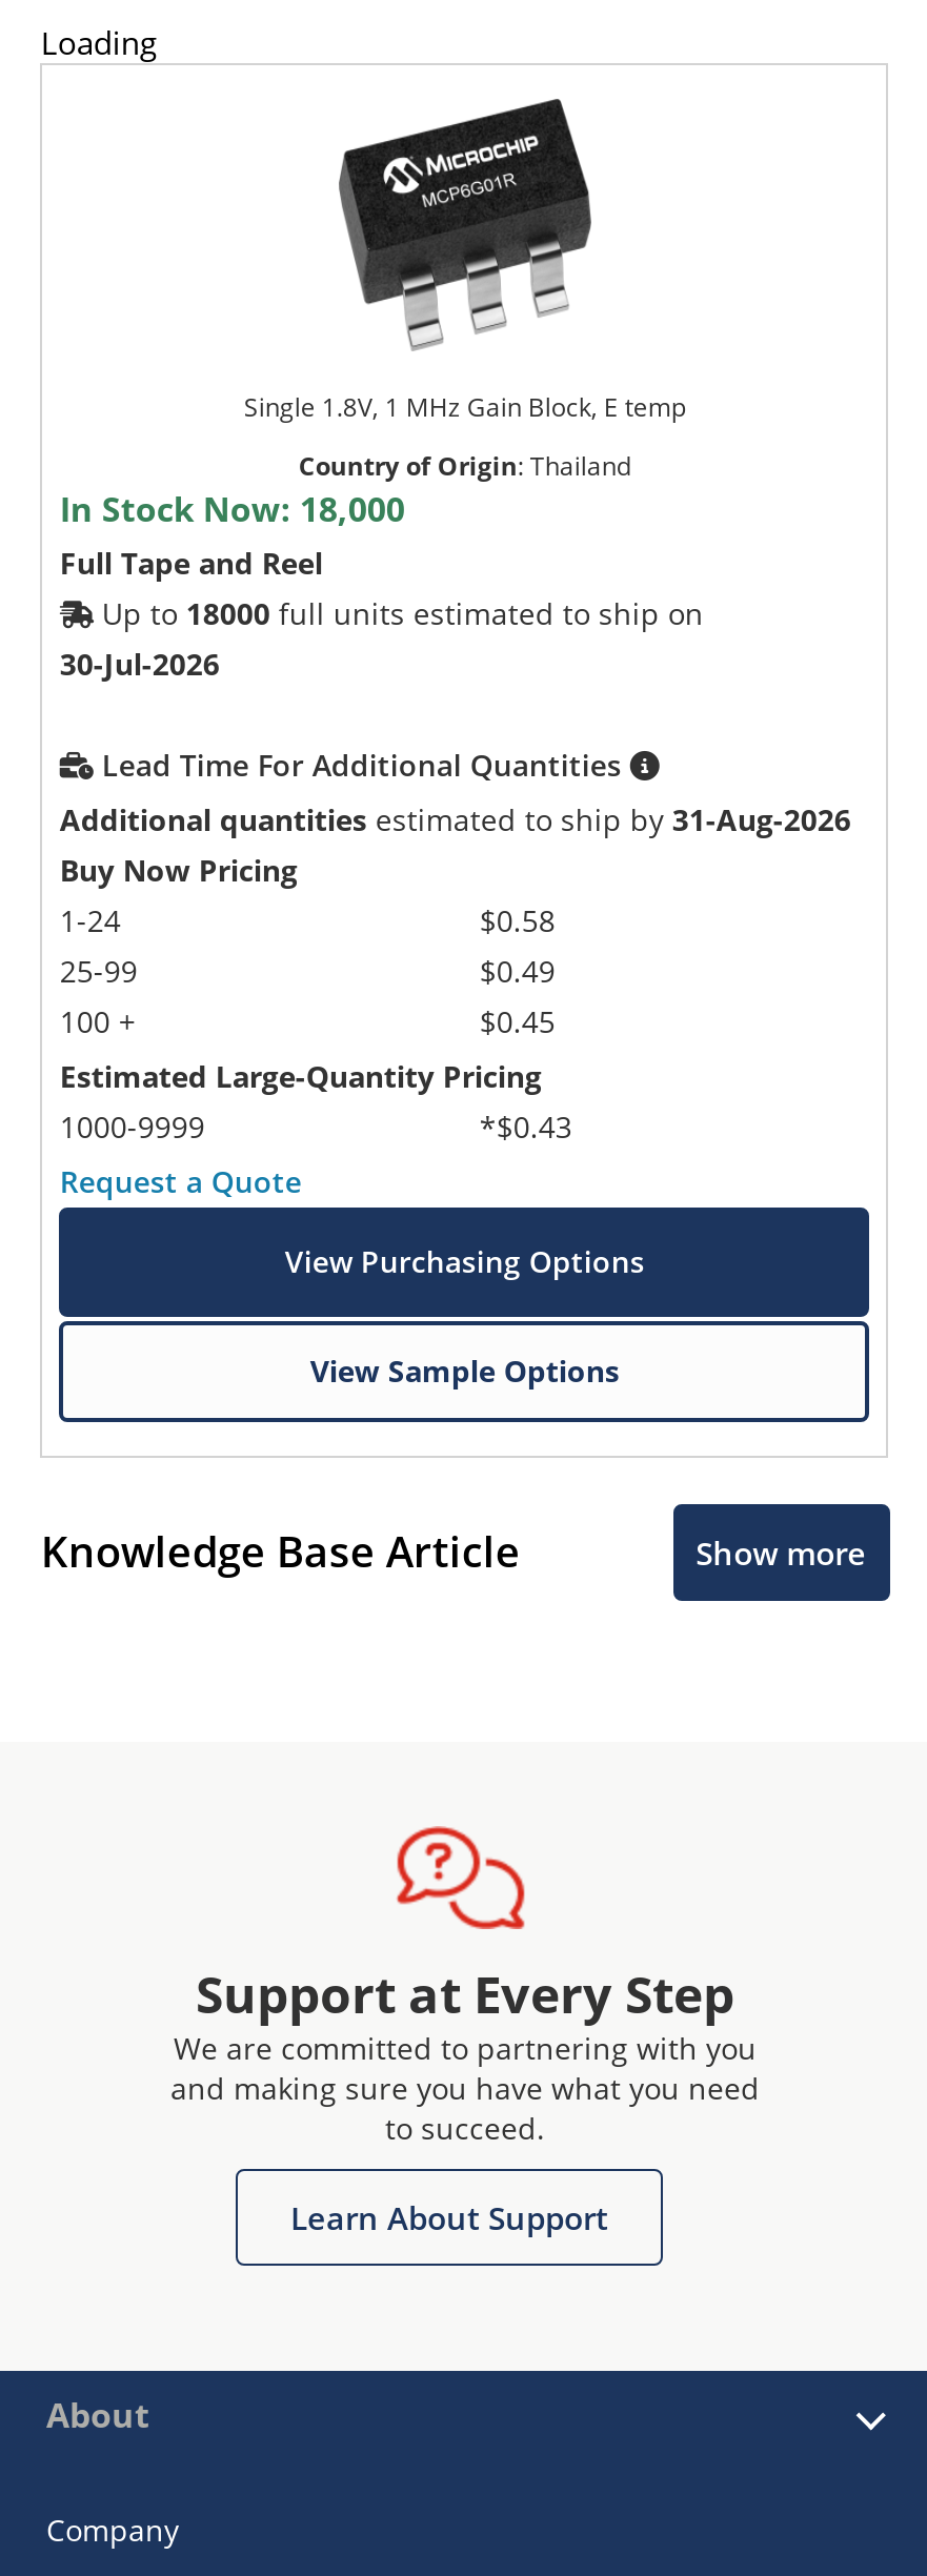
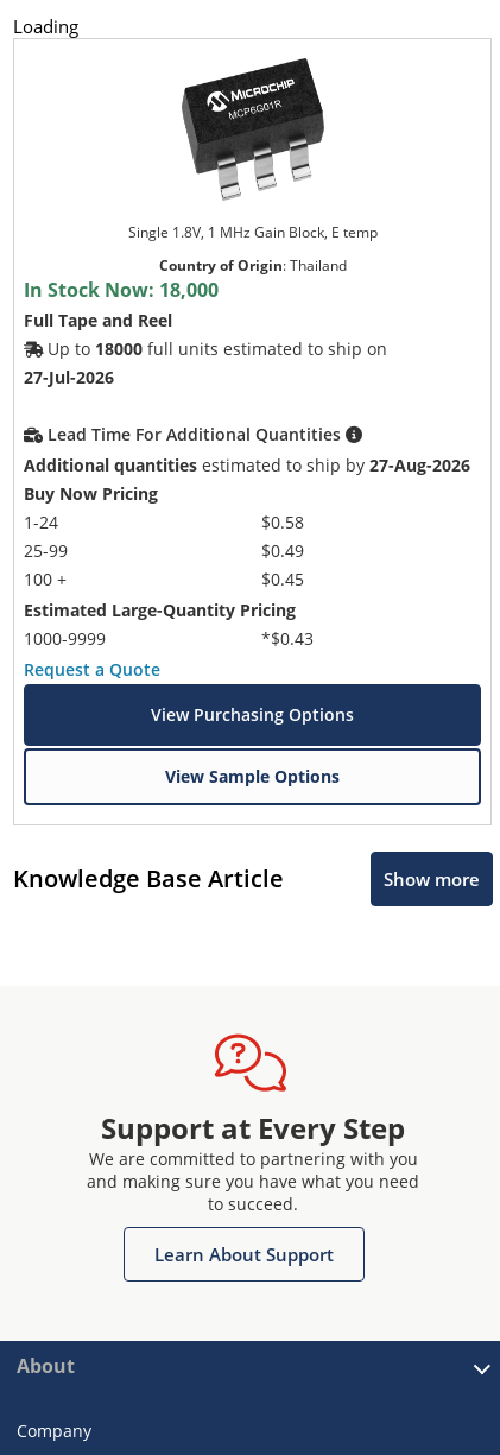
[60,643,220,683] 30-Jul-2026 -> [24,365,114,388] 27-Jul-2026
[60,799,851,839] Additional quantities estimated to ship by 31-Aug-2026 -> [24,453,471,476] Additional quantities estimated to ship by 27-Aug-2026

